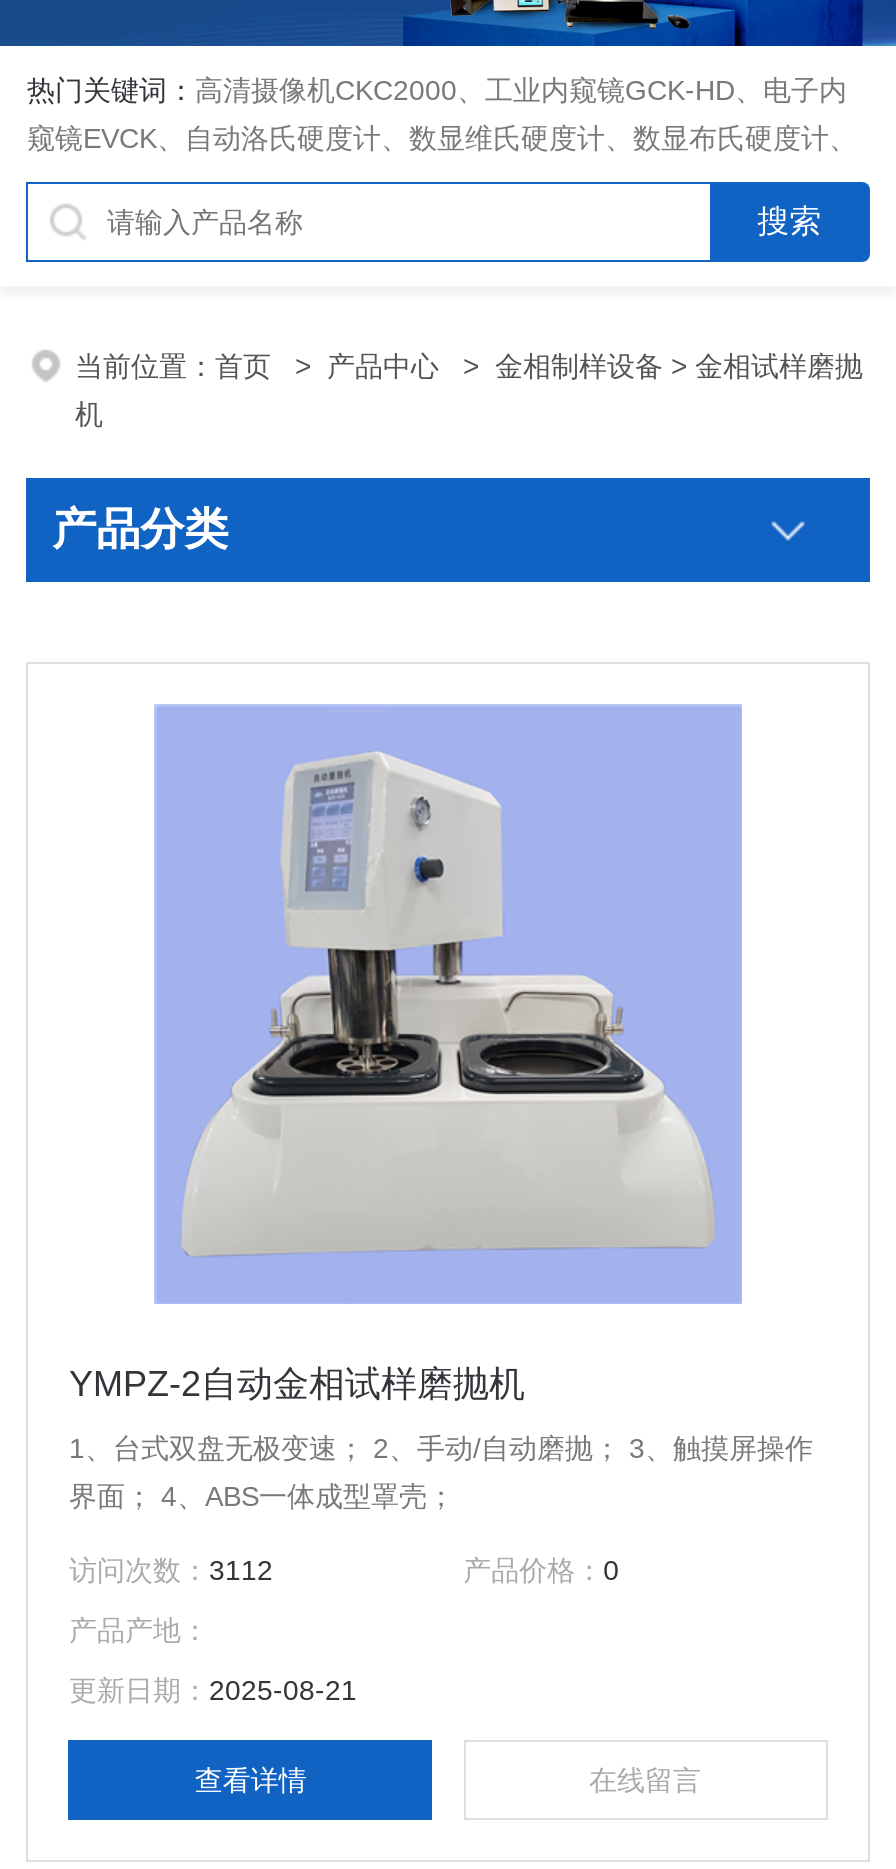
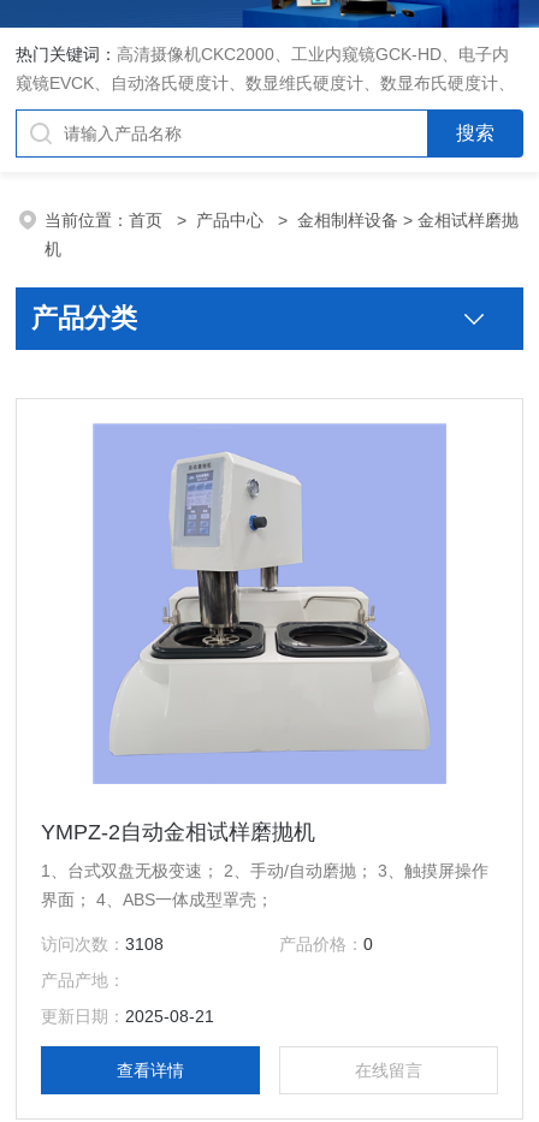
[69,1554,273,1586] 访问次数：3112 -> [41,934,164,954] 访问次数：3108

